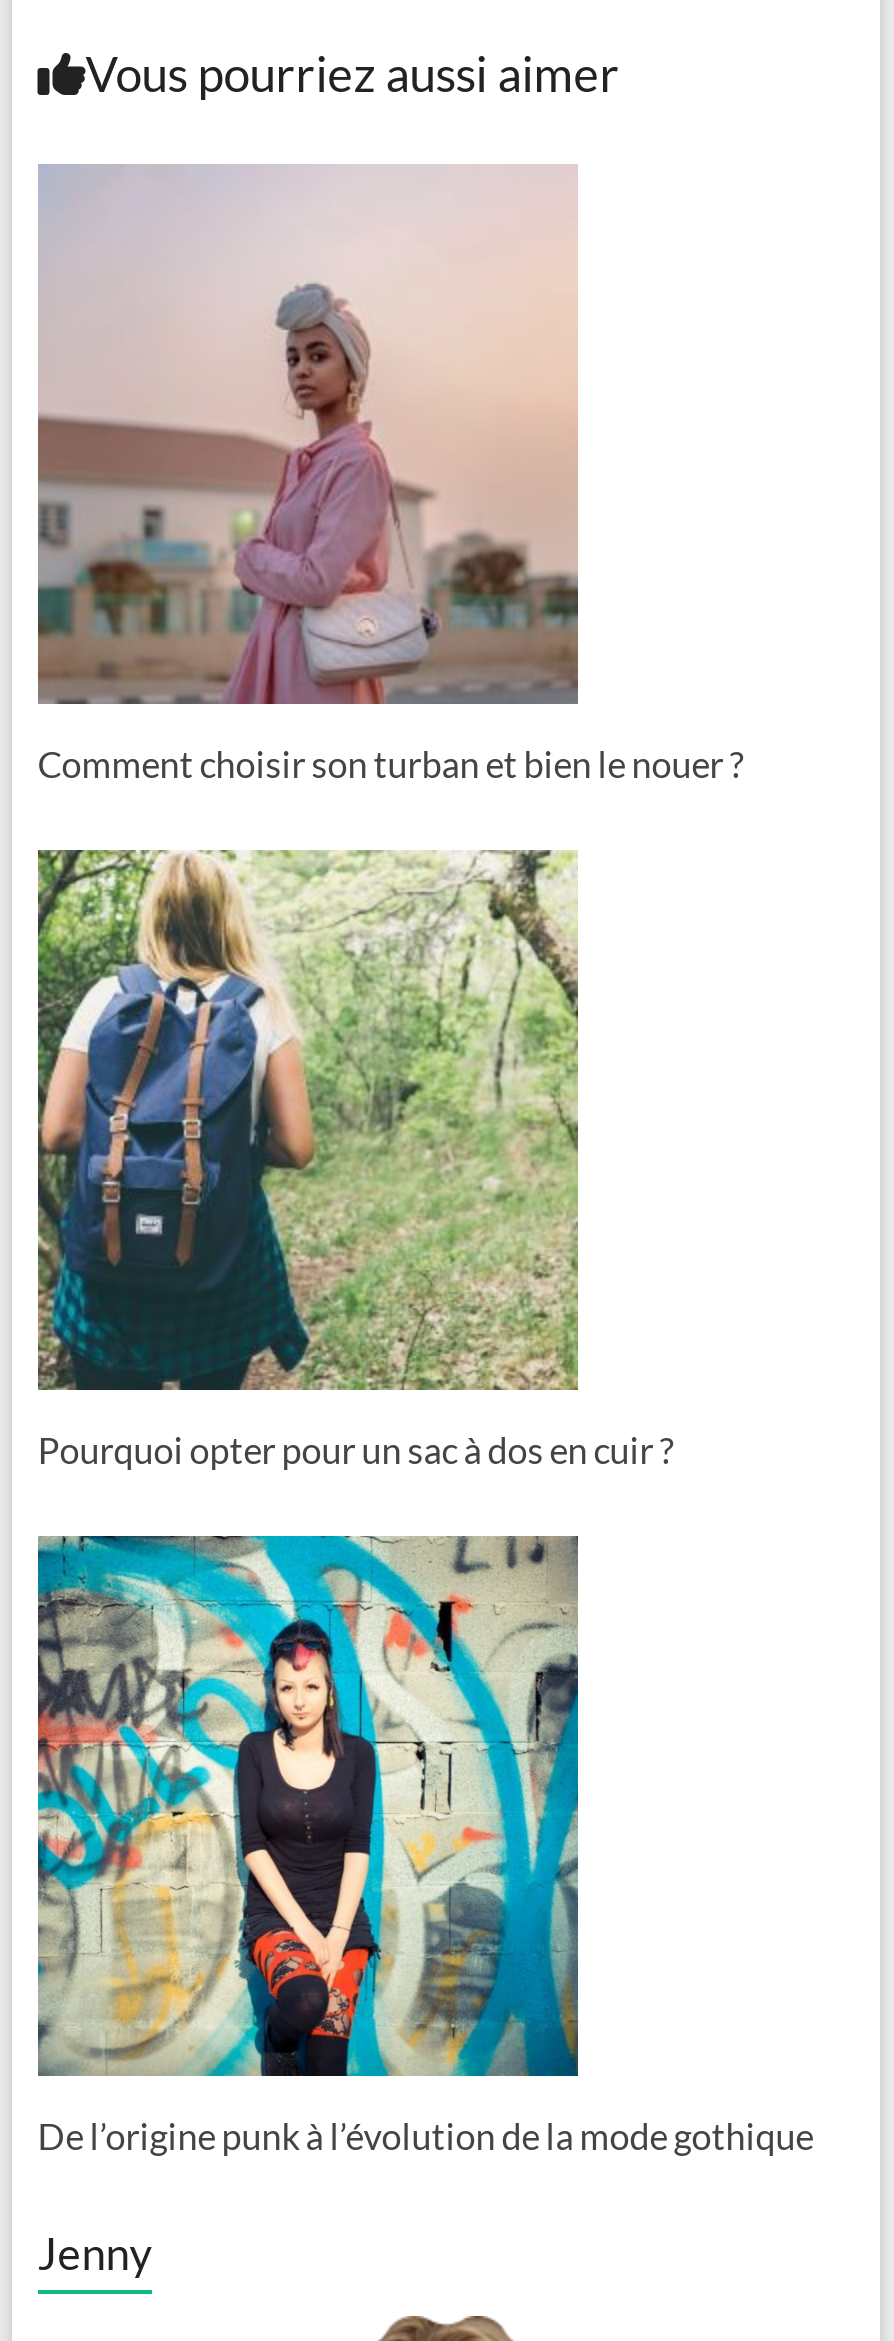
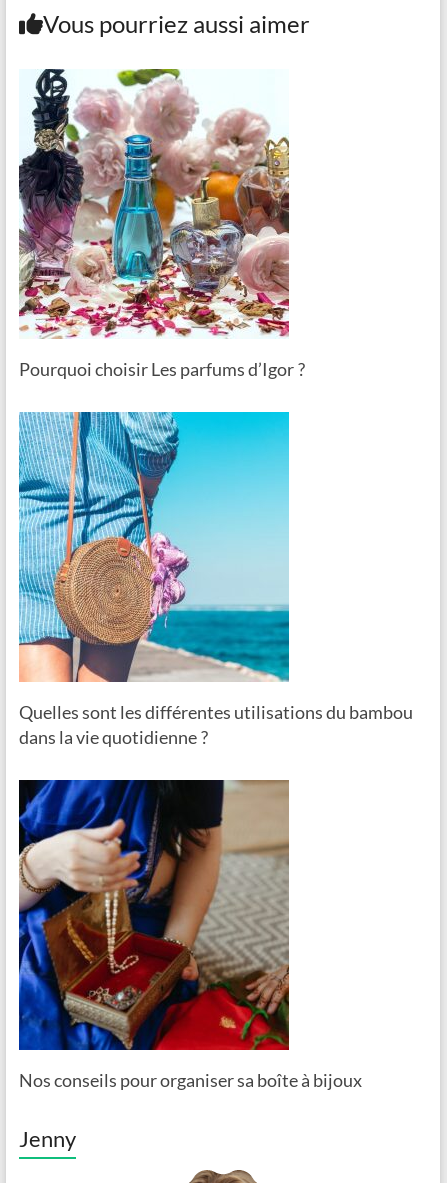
[36,163,744,785] [image] | Comment choisir son turban et bien le nouer ? -> [19,68,305,380] [image] | Pourquoi choisir Les parfums d’Igor ?
[36,849,674,1471] [image] | Pourquoi opter pour un sac à dos en cuir ? -> [18,413,413,748] [image] | Quelles sont les différentes utilisations du bambou | dans la vie quotidienne ?
[36,1535,814,2157] [image] | De l’origine punk à l’évolution de la mode gothique -> [18,779,362,1091] [image] | Nos conseils pour organiser sa boîte à bijoux

